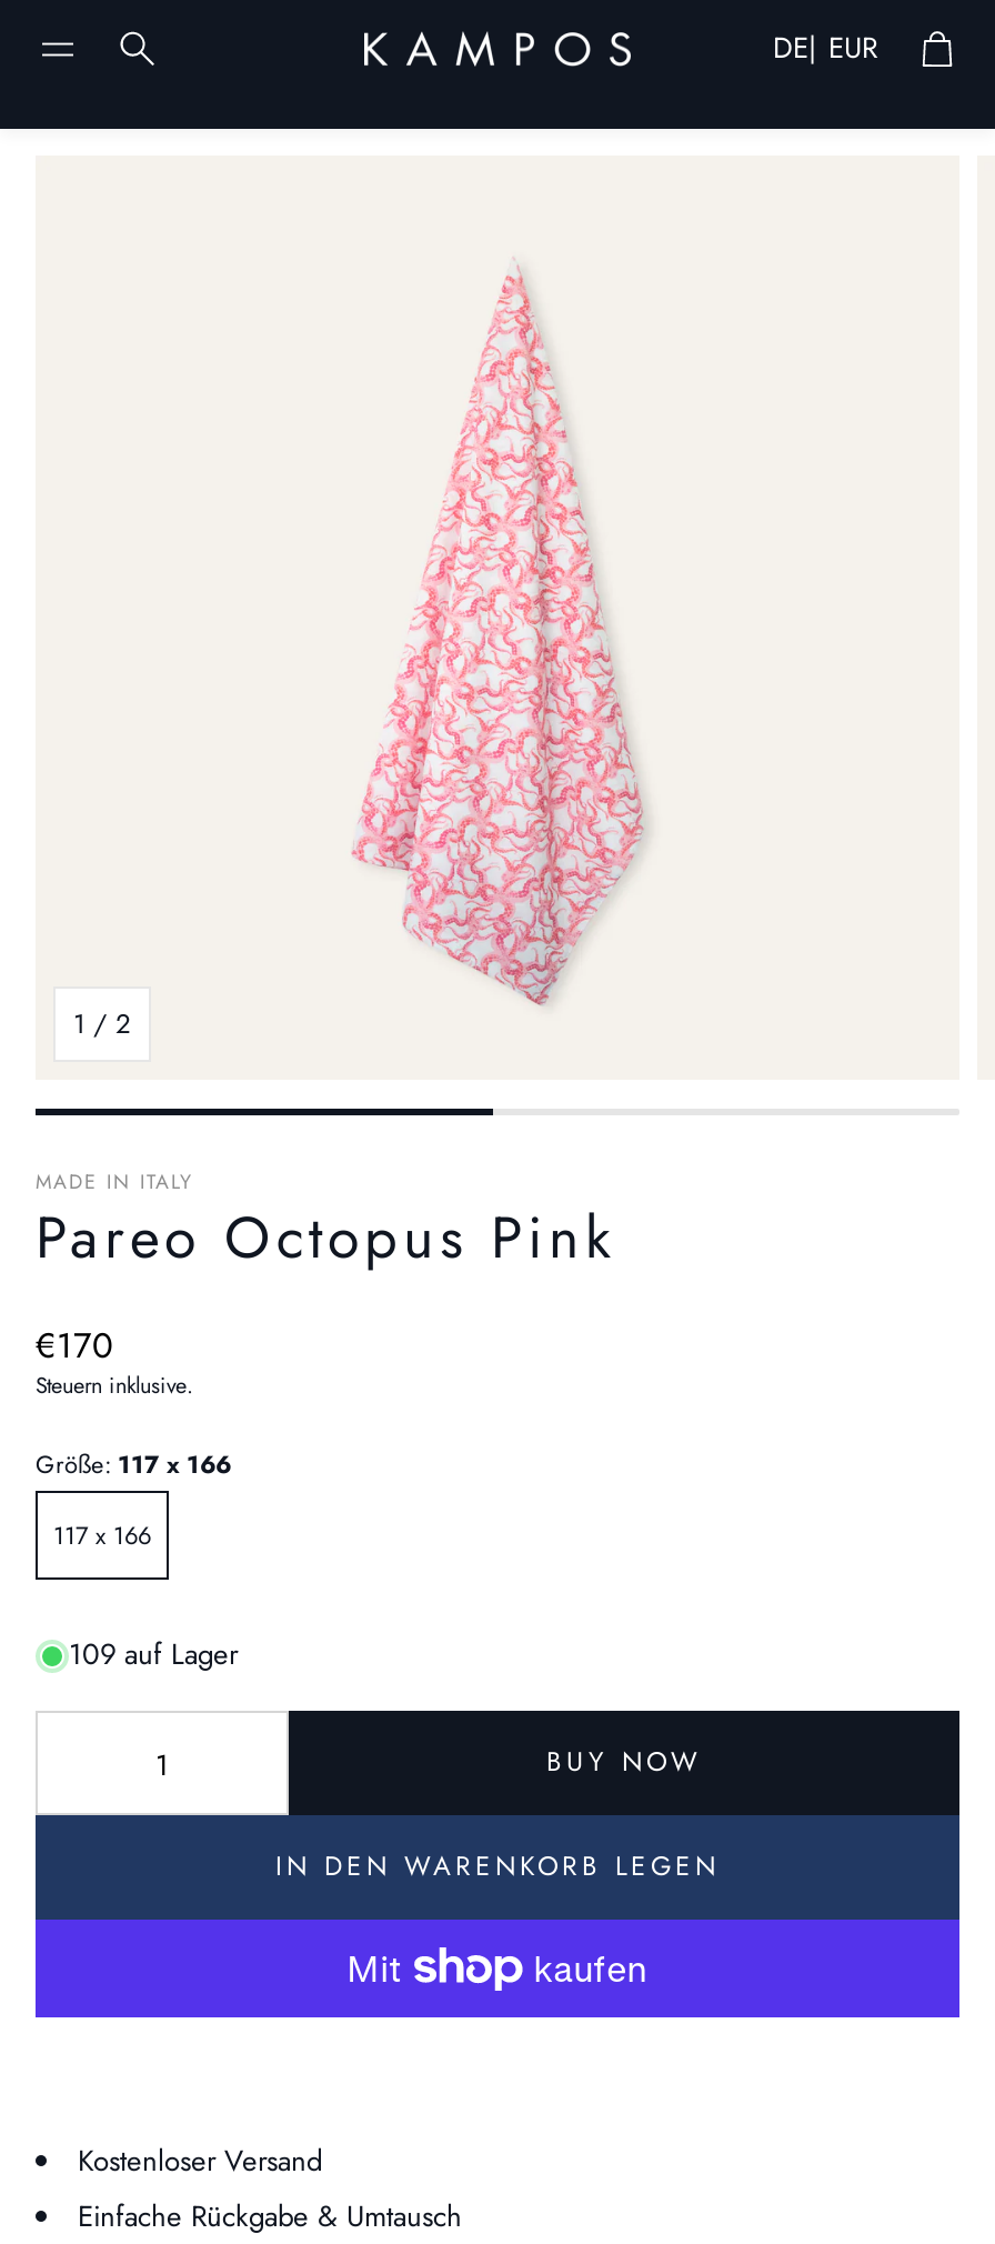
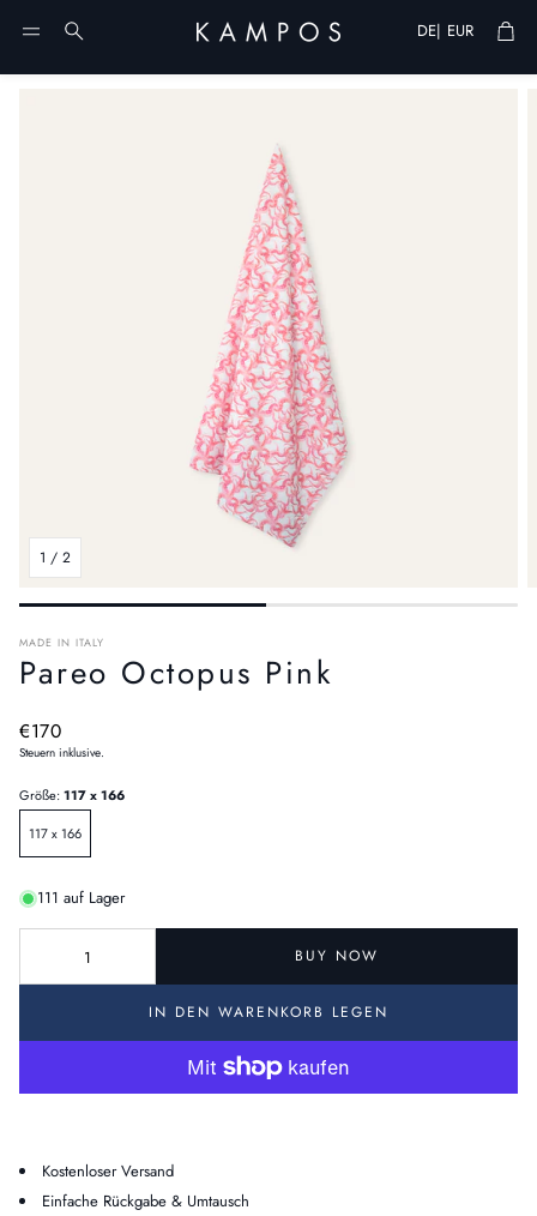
[69,1633,238,1675] 109 auf Lager -> [37,886,125,909] 111 auf Lager

